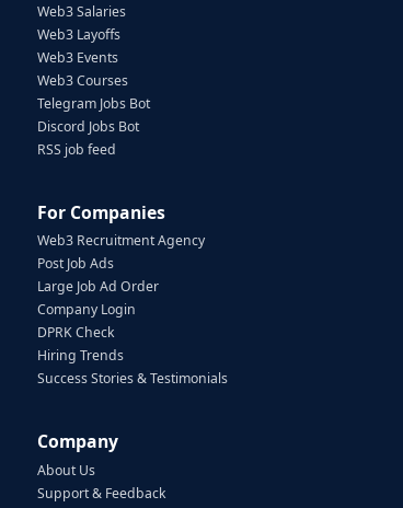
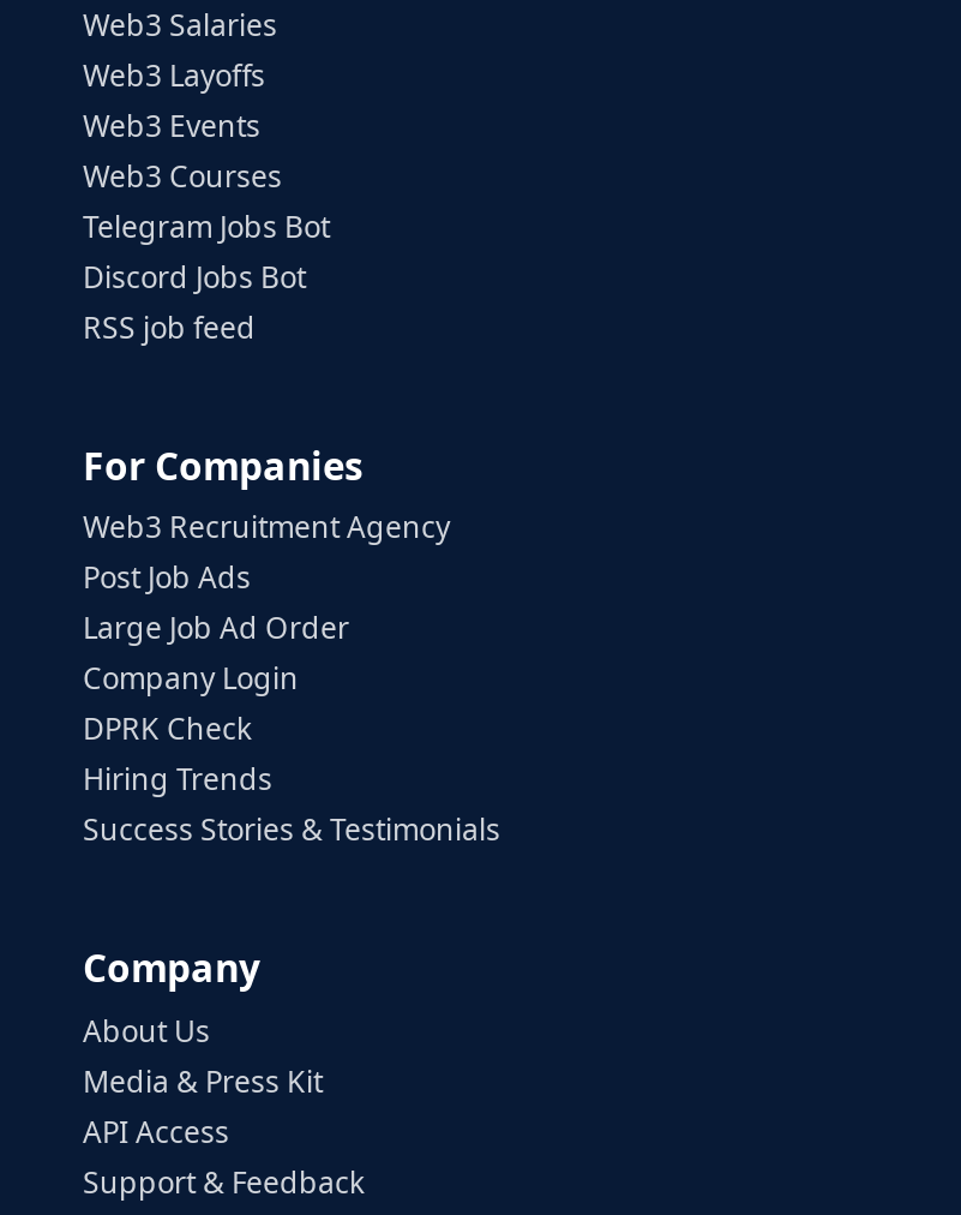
none -> [83,1061,323,1152] Media & Press Kit | API Access

